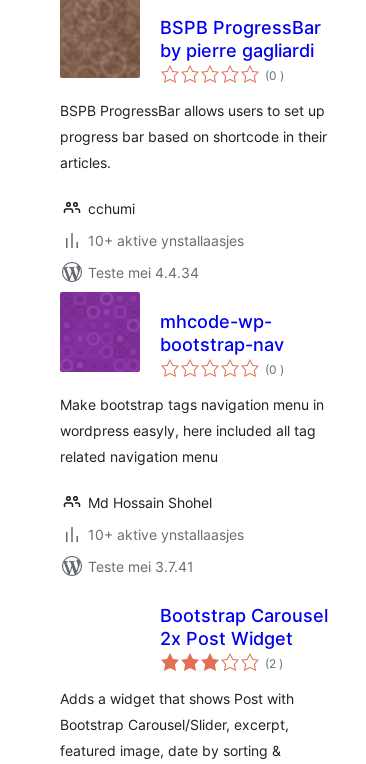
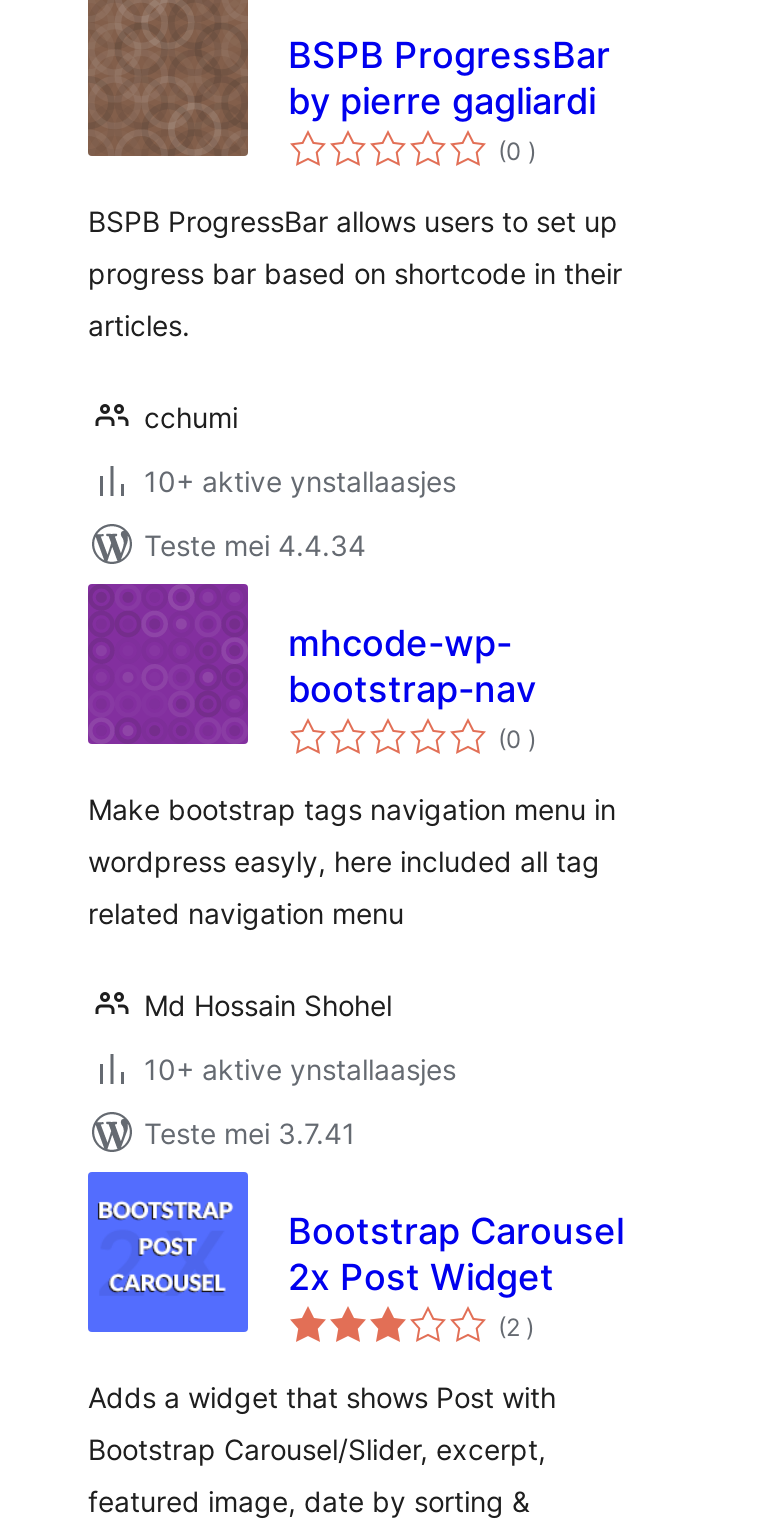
none -> [86,1170,250,1334] [image]

